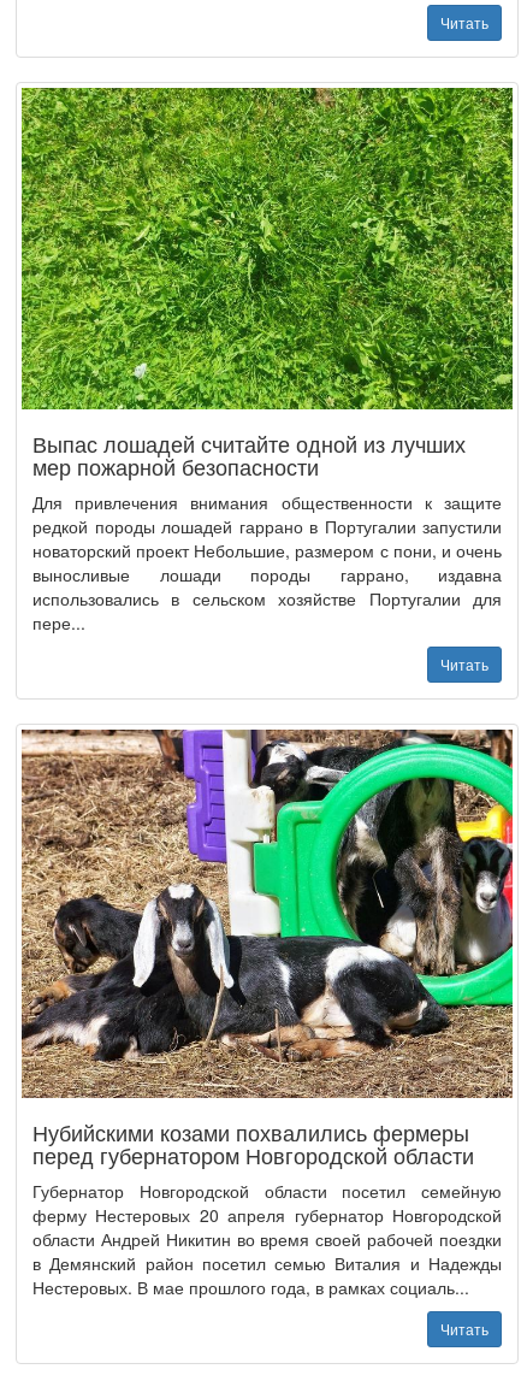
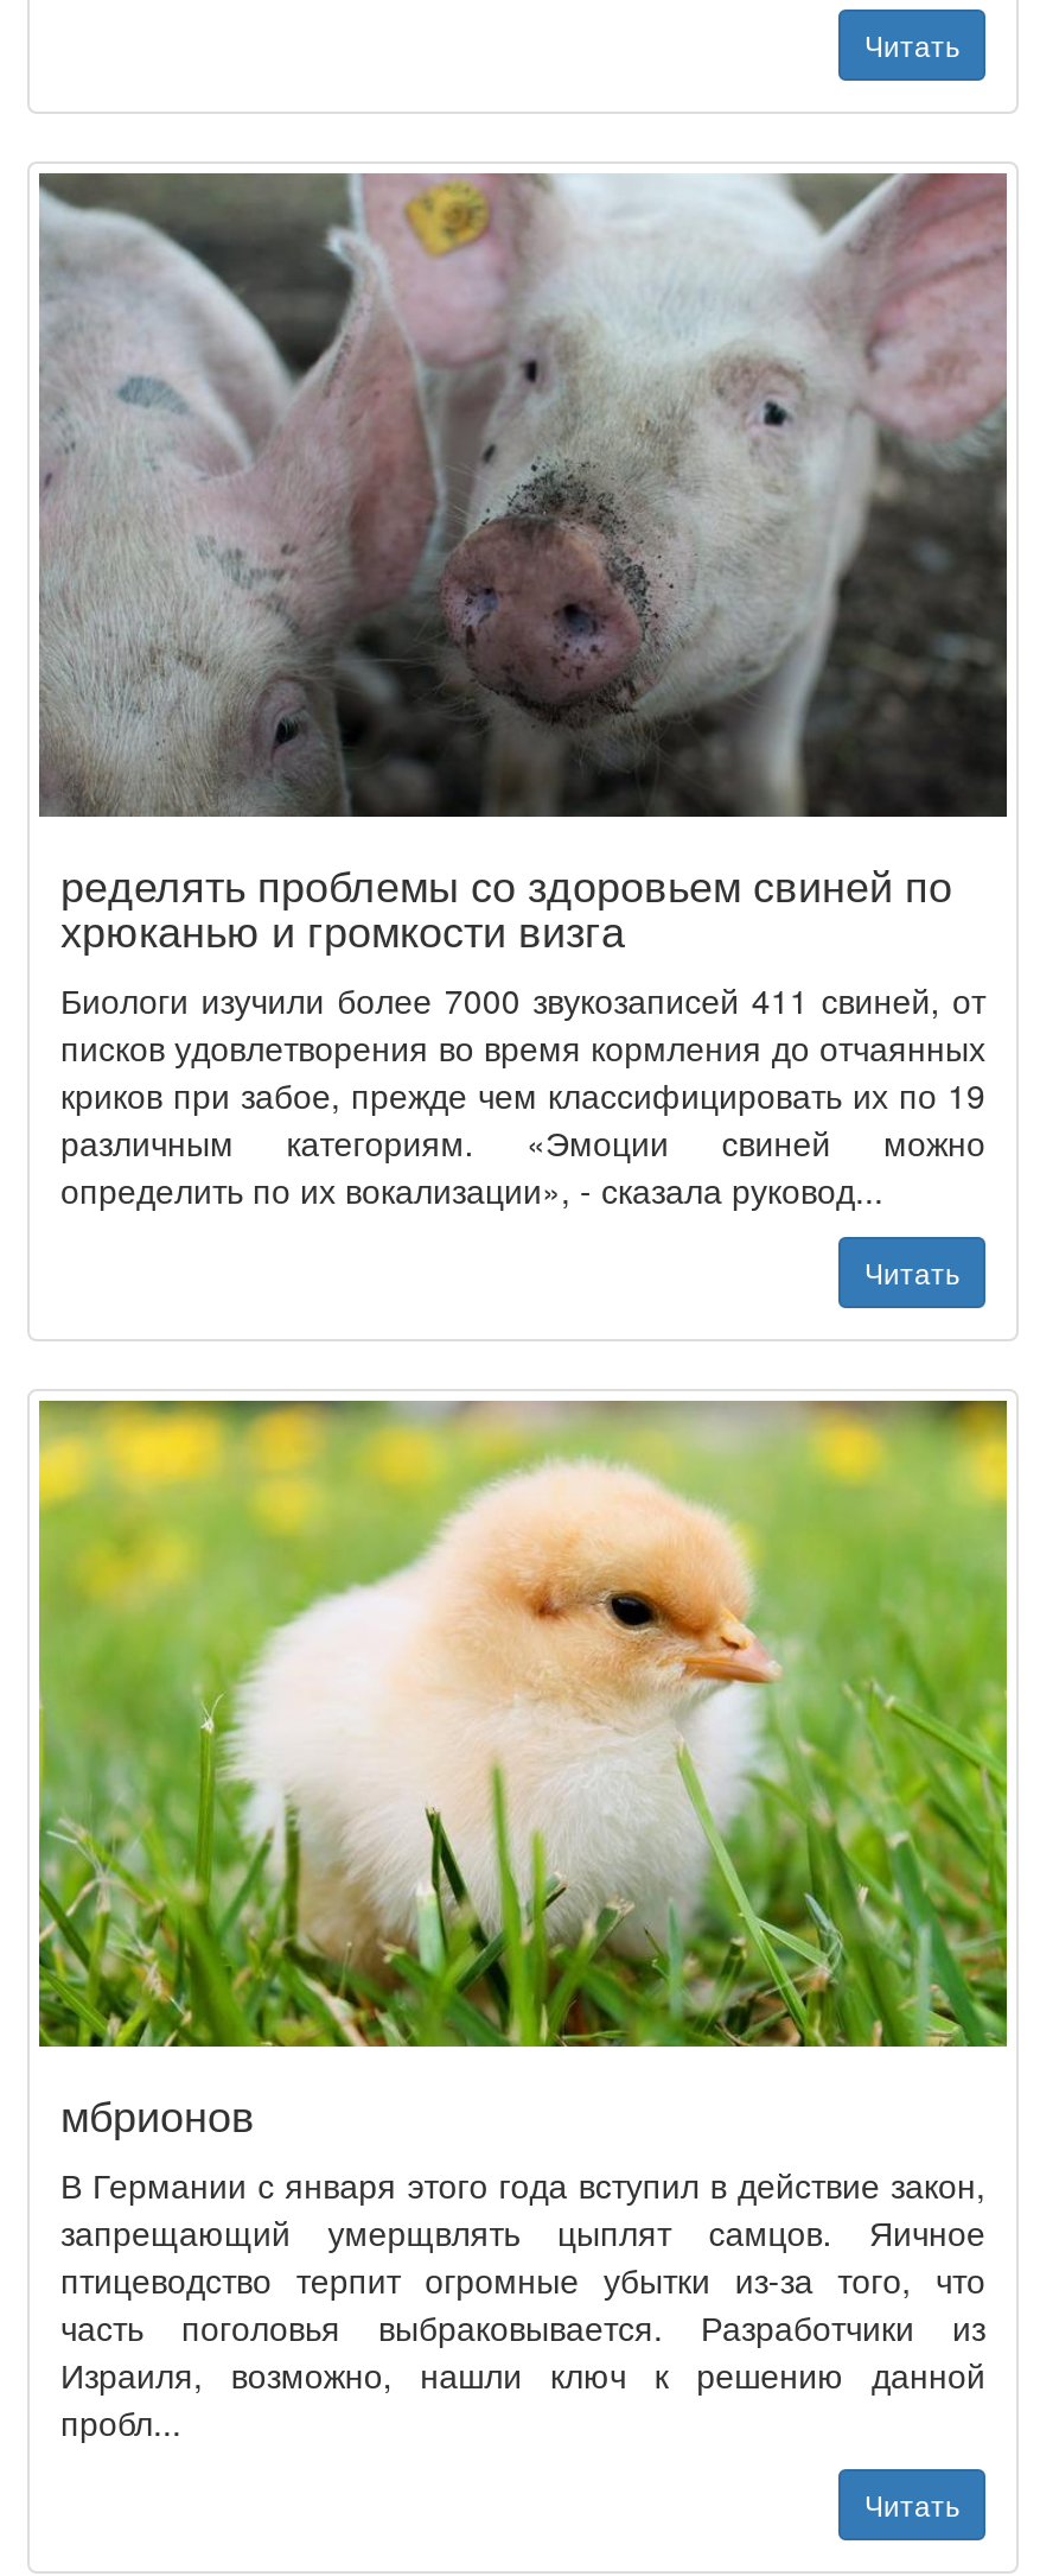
[20,87,514,634] [image] | Выпас лошадей считайте одной из лучших | мер пожарной безопасности | Для привлечения внимания общественности к защите | редкой породы лошадей гаррано в Португалии запустили | новаторский проект Небольшие, размером с пони, и очень | выносливые лошади породы гаррано, издавна | использовались в сельском хозяйстве Португалии для | пере... -> [39,171,1009,1213] [image] | ределять проблемы со здоровьем свиней по | хрюканью и громкости визга | Биологи изучили более 7000 звукозаписей 411 свиней, от | писков удовлетворения во время кормления до отчаянных | криков при забое, прежде чем классифицировать их по 19 | различным категориям. «Эмоции свиней можно | определить по их вокализации», - сказала руковод...
[20,728,514,1299] [image] | Нубийскими козами похвалились фермеры | перед губернатором Новгородской области | Губернатор Новгородской области посетил семейную | ферму Нестеровых 20 апреля губернатор Новгородской | области Андрей Никитин во время своей рабочей поездки | в Демянский район посетил семью Виталия и Надежды | Нестеровых. В мае прошлого года, в рамках социаль... -> [37,1398,1009,2445] [image] | мбрионов | В Германии с января этого года вступил в действие закон, | запрещающий умерщвлять цыплят самцов. Яичное | птицеводство терпит огромные убытки из-за того, что | часть поголовья выбраковывается. Разработчики из | Израиля, возможно, нашли ключ к решению данной | пробл...

